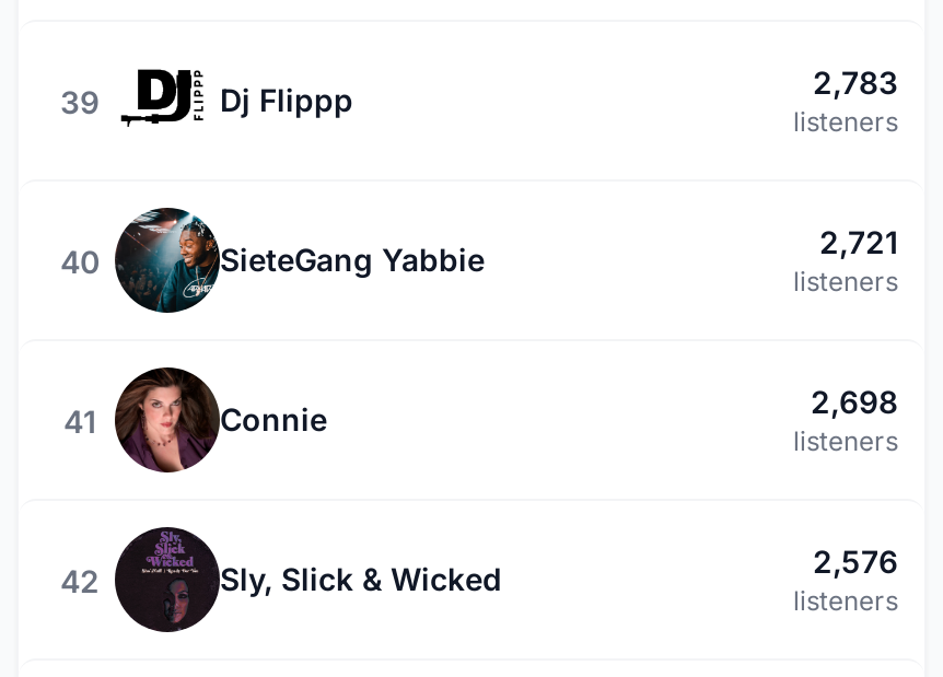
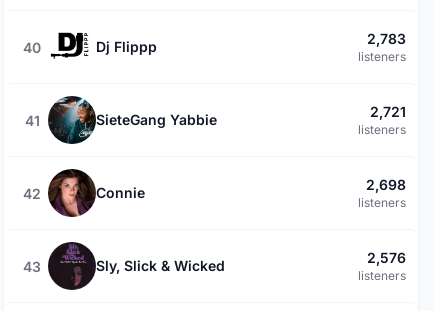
[60,83,100,120] 39 -> [23,39,41,56] 40
[60,243,100,280] 40 -> [24,112,39,129] 41
[63,402,96,440] 41 -> [23,185,41,202] 42
[60,562,100,599] 42 -> [23,258,41,275] 43

